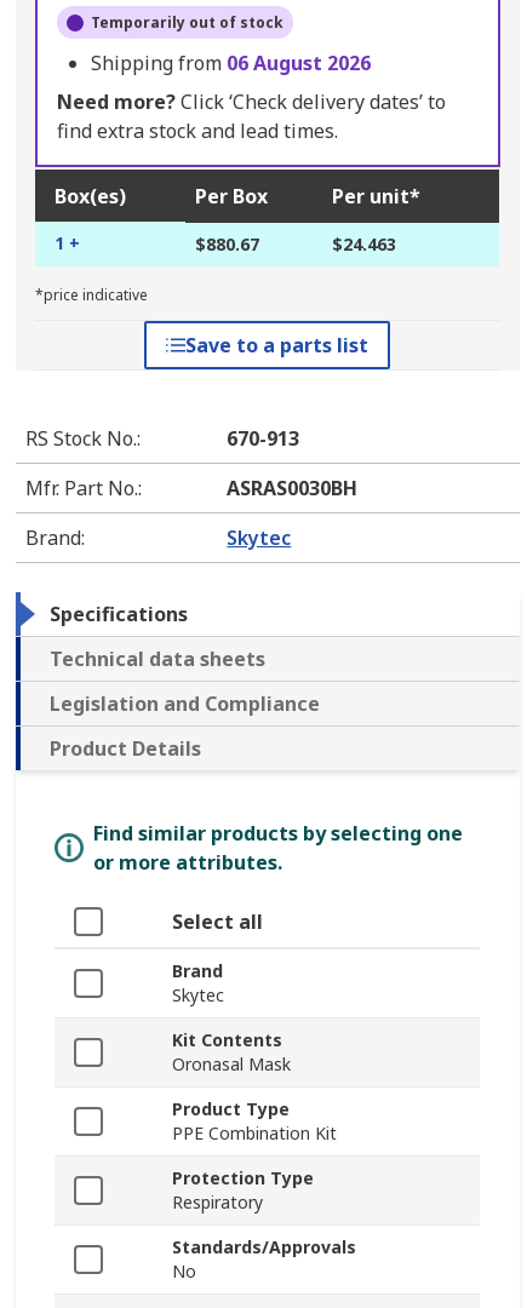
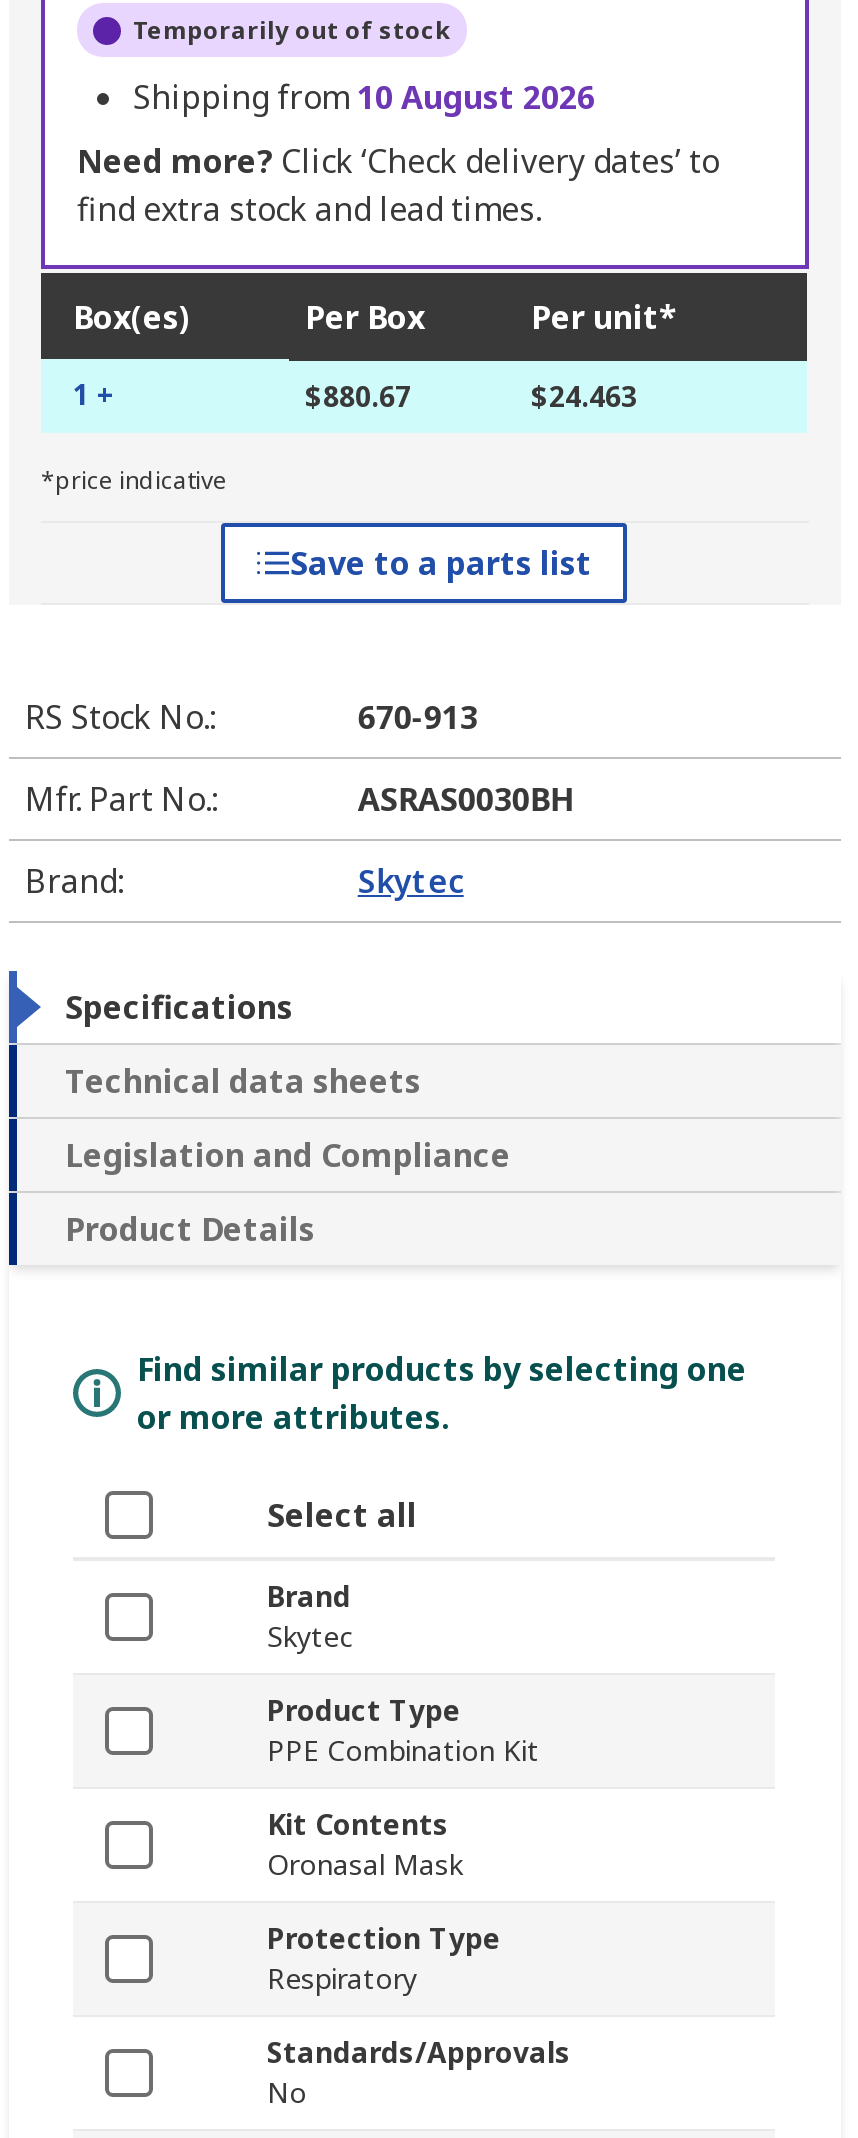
[91,50,371,77] Shipping from 06 August 2026 -> [133,76,595,120] Shipping from 10 August 2026
moved [172,1029,291,1076] -> [267,1806,463,1884]: Kit Contents | Oronasal Mask
moved [172,1098,337,1145] -> [267,1692,539,1770]: Product Type | PPE Combination Kit

